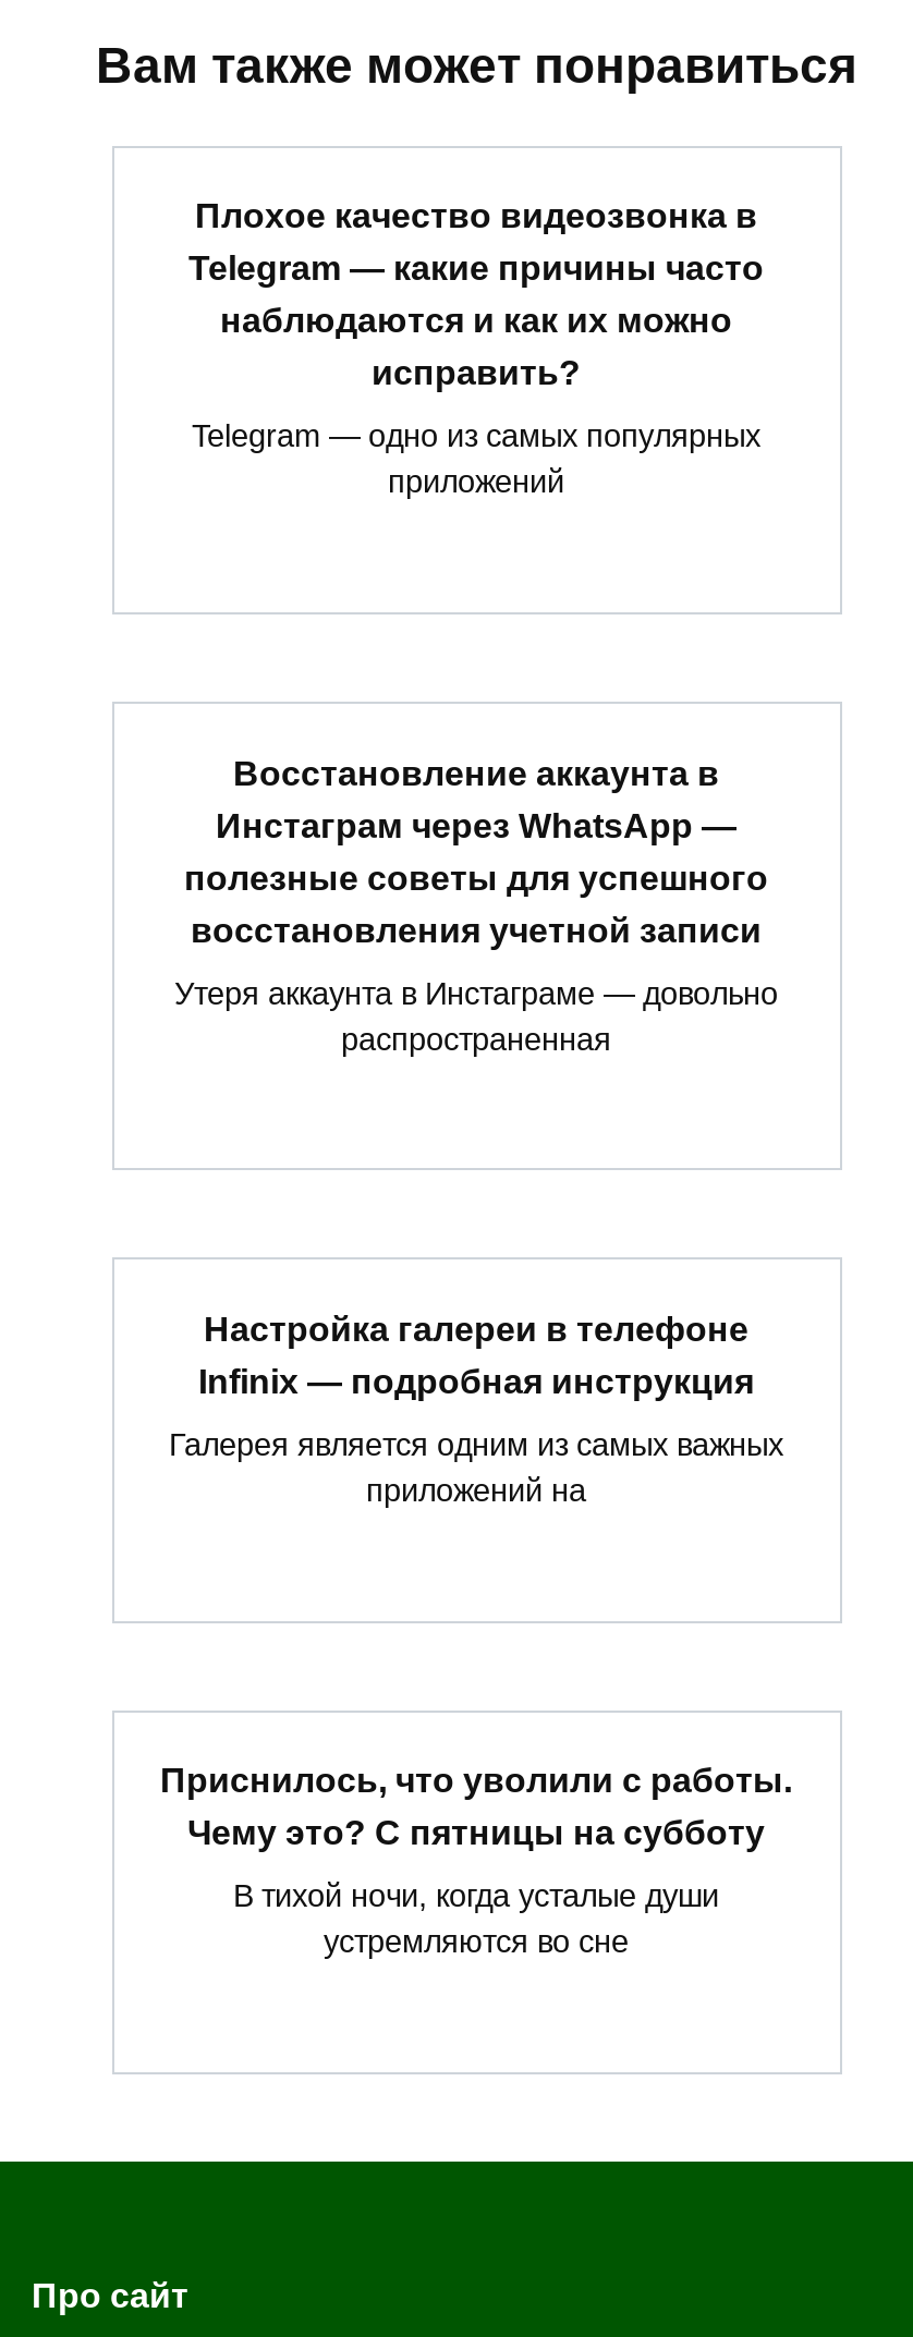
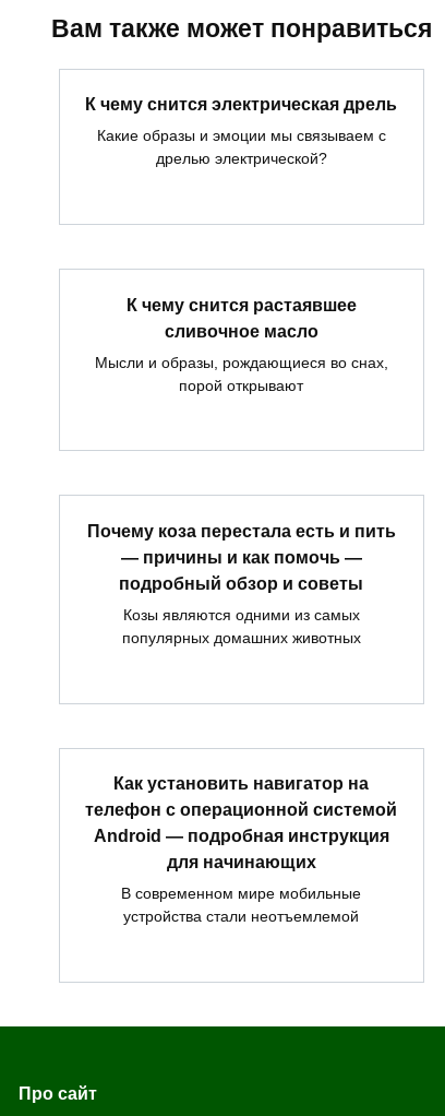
[188,198,764,392] Плохое качество видеозвонка в | Telegram — какие причины часто | наблюдаются и как их можно | исправить? -> [85,95,397,114] К чему снится электрическая дрель
[192,419,760,500] Telegram — одно из самых популярных | приложений -> [97,127,386,168] Какие образы и эмоции мы связываем с | дрелью электрической?
[184,754,768,948] Восстановление аккаунта в | Инстаграм через WhatsApp — | полезные советы для успешного | восстановления учетной записи -> [126,295,356,340] К чему снится растаявшее | сливочное масло
[174,975,778,1056] Утеря аккаунта в Инстаграме — довольно | распространенная -> [94,353,388,394] Мысли и образы, рождающиеся во снах, | порой открывают
[198,1310,754,1400] Настройка галереи в телефоне | Infinix — подробная инструкция -> [87,521,395,592] Почему коза перестала есть и пить | — причины и как помочь — | подробный обзор и советы
[169,1427,783,1507] Галерея является одним из самых важных | приложений на -> [122,606,360,646] Козы являются одними из самых | популярных домашних животных
[160,1762,792,1851] Приснилось, что уволили с работы. | Чему это? С пятницы на субботу -> [85,774,397,871] Как установить навигатор на | телефон с операционной системой | Android — подробная инструкция | для начинающих
[233,1878,719,1959] В тихой ночи, когда усталые души | устремляются во сне -> [121,885,361,925] В современном мире мобильные | устройства стали неотъемлемой

